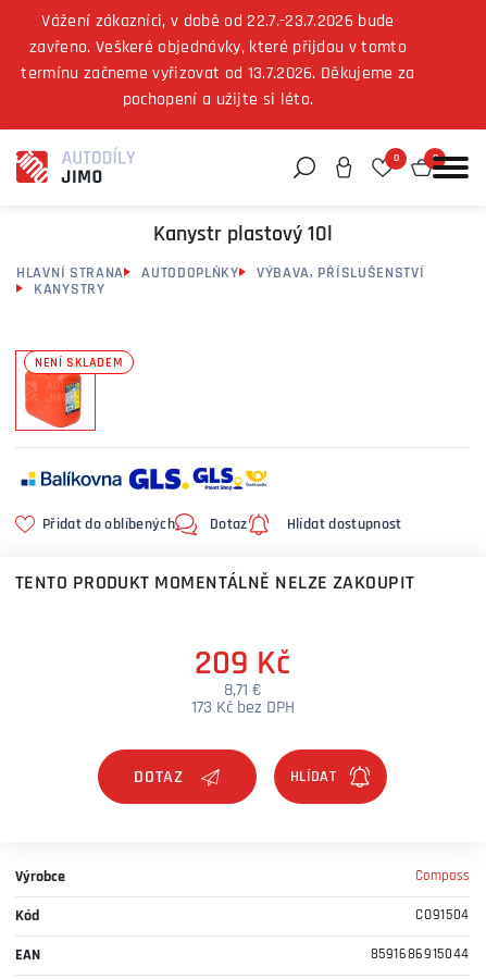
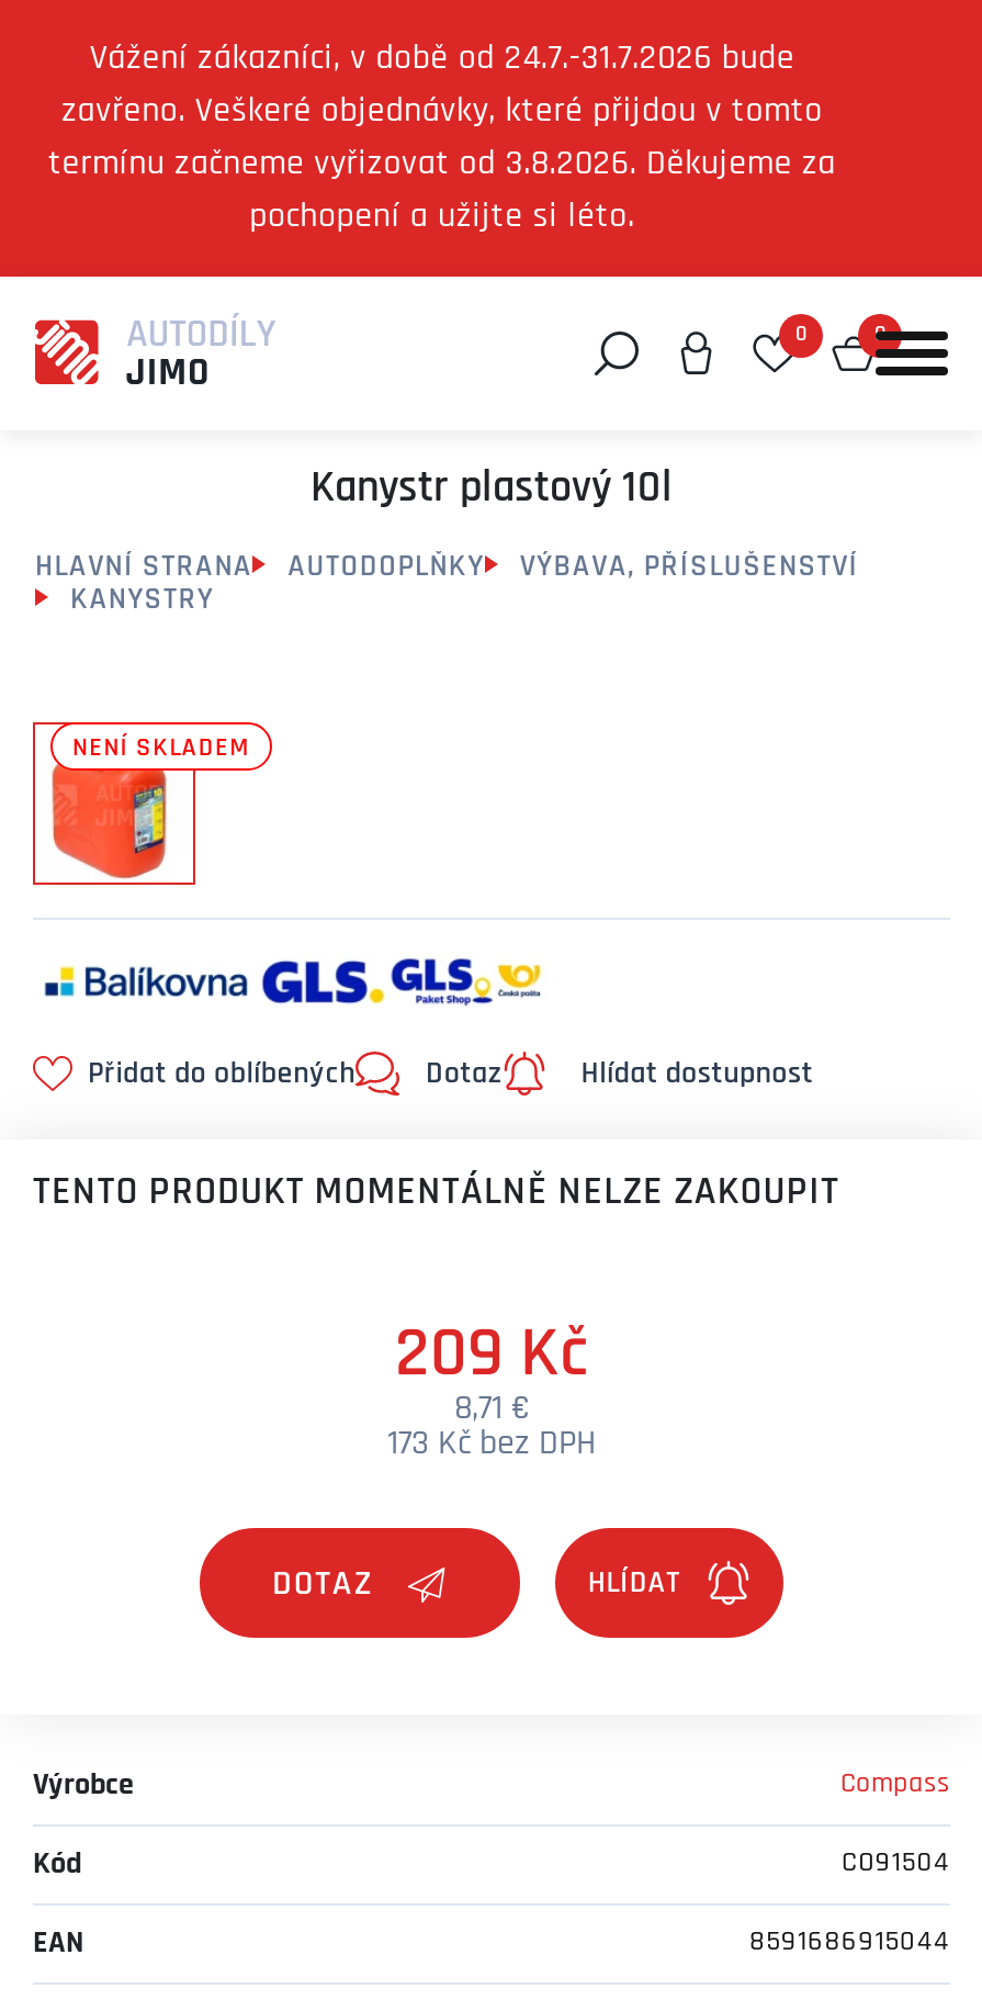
[42,13,394,30] Vážení zákazníci, v době od 22.7.-23.7.2026 bude -> [90,42,795,77] Vážení zákazníci, v době od 24.7.-31.7.2026 bude
[21,65,415,83] termínu začneme vyřizovat od 13.7.2026. Děkujeme za -> [48,147,836,182] termínu začneme vyřizovat od 3.8.2026. Děkujeme za

